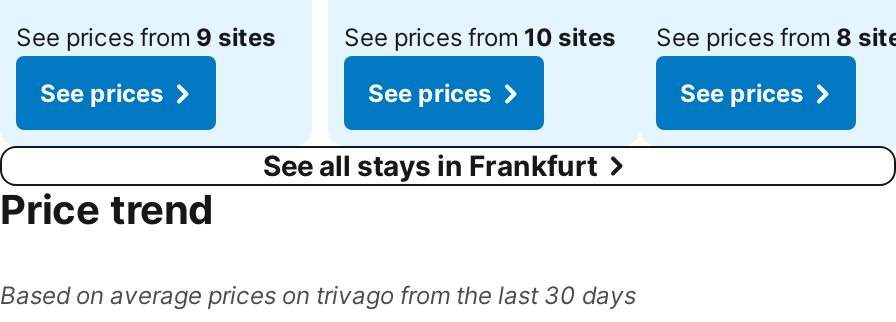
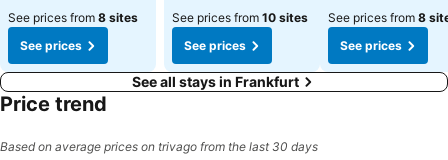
[16,22,276,52] See prices from 9 sites -> [8,10,138,25] See prices from 8 sites

